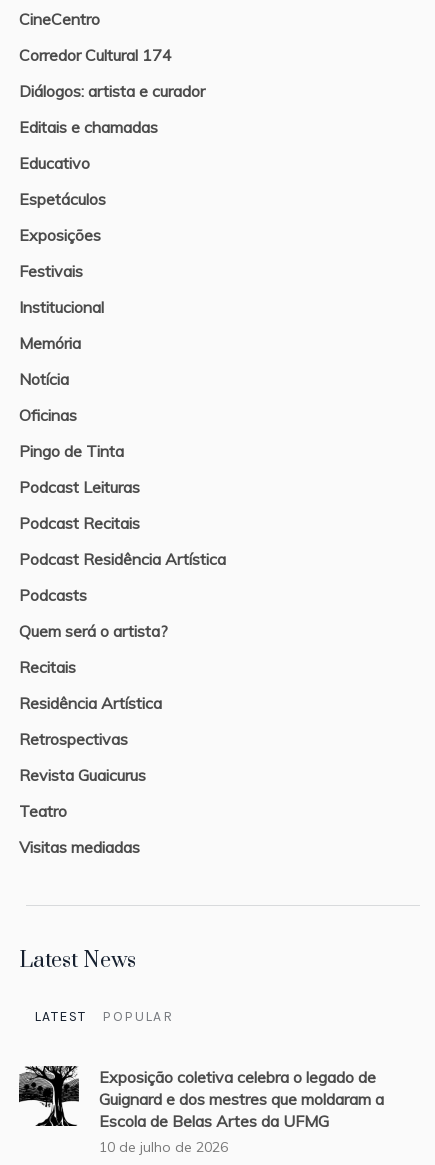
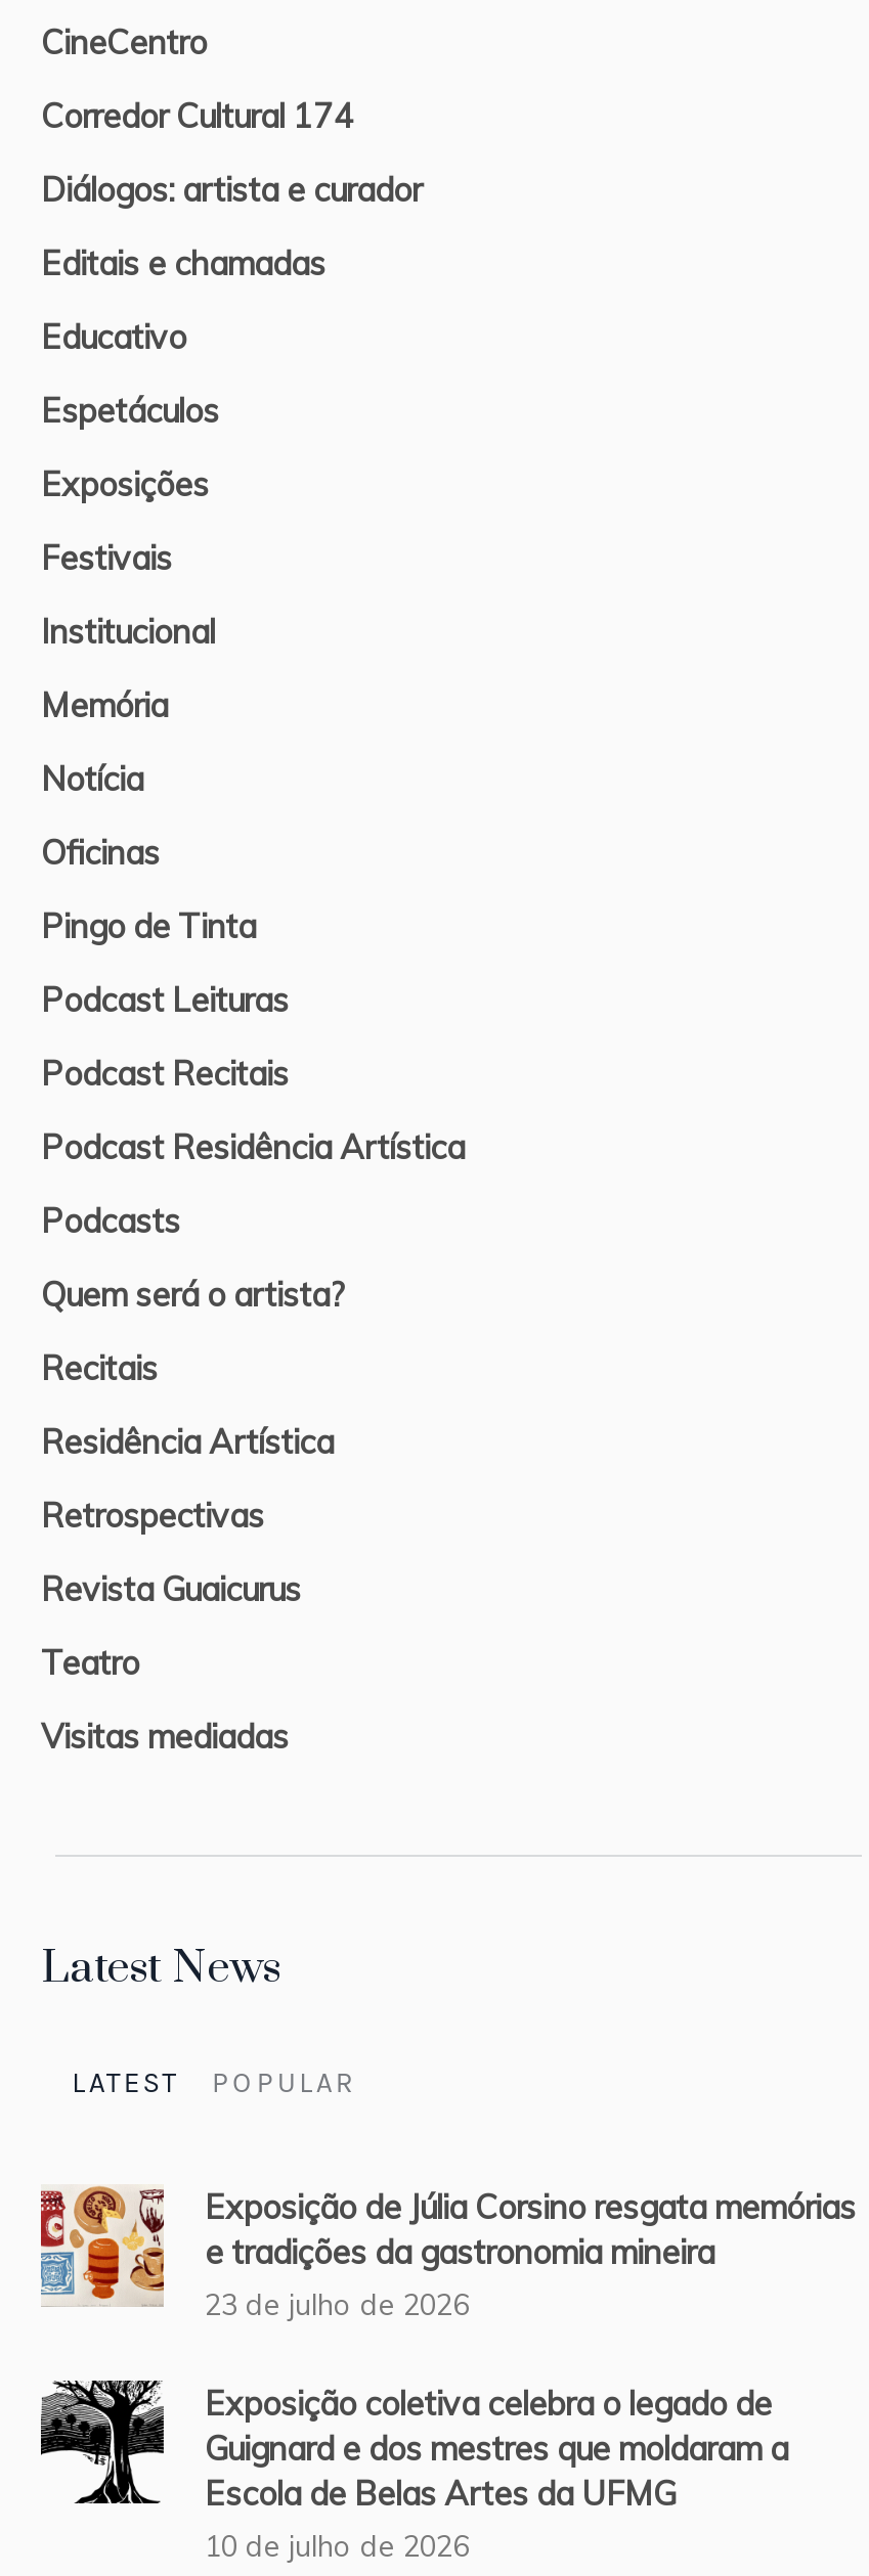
none -> [39,2183,856,2323] [image] | Exposição de Júlia Corsino resgata memórias | e tradições da gastronomia mineira | 23 de julho de 2026

